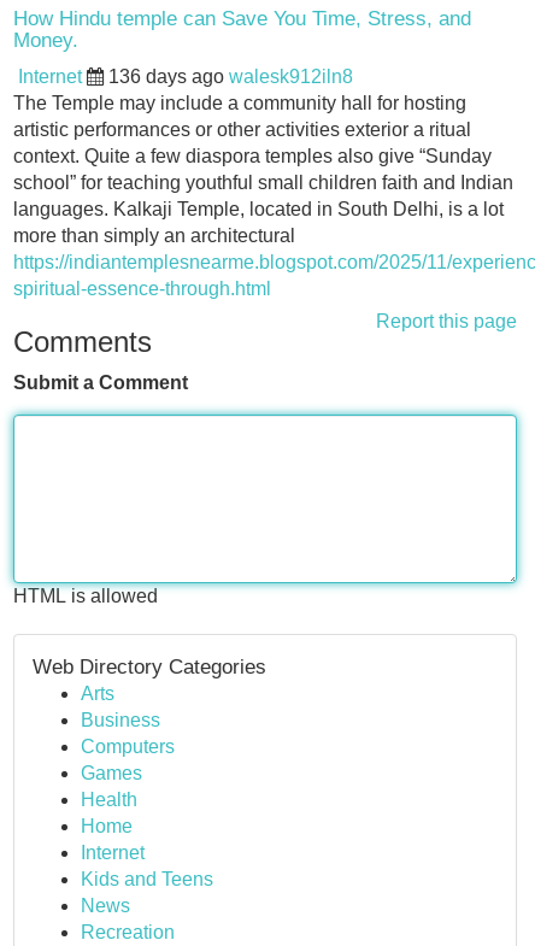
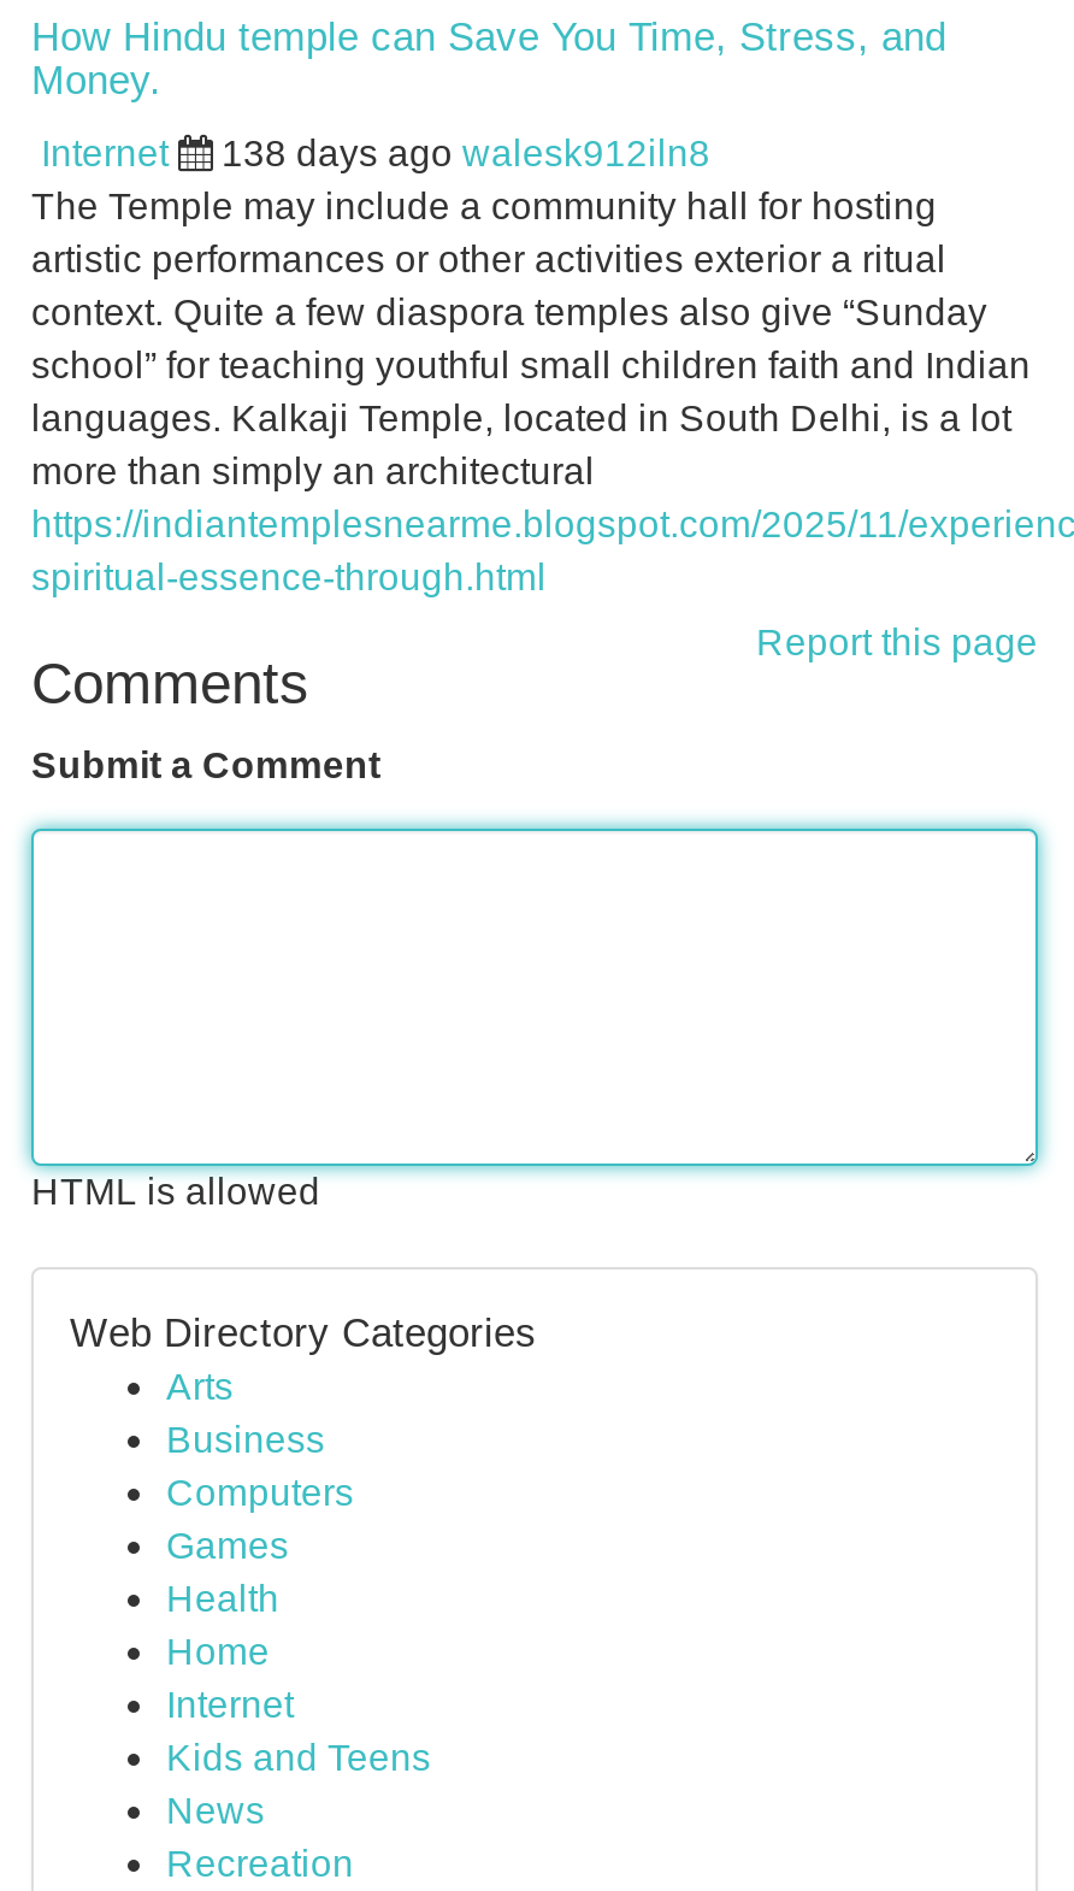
[108,66,353,87] 136 days ago walesk912iln8 -> [222,132,710,173] 138 days ago walesk912iln8

